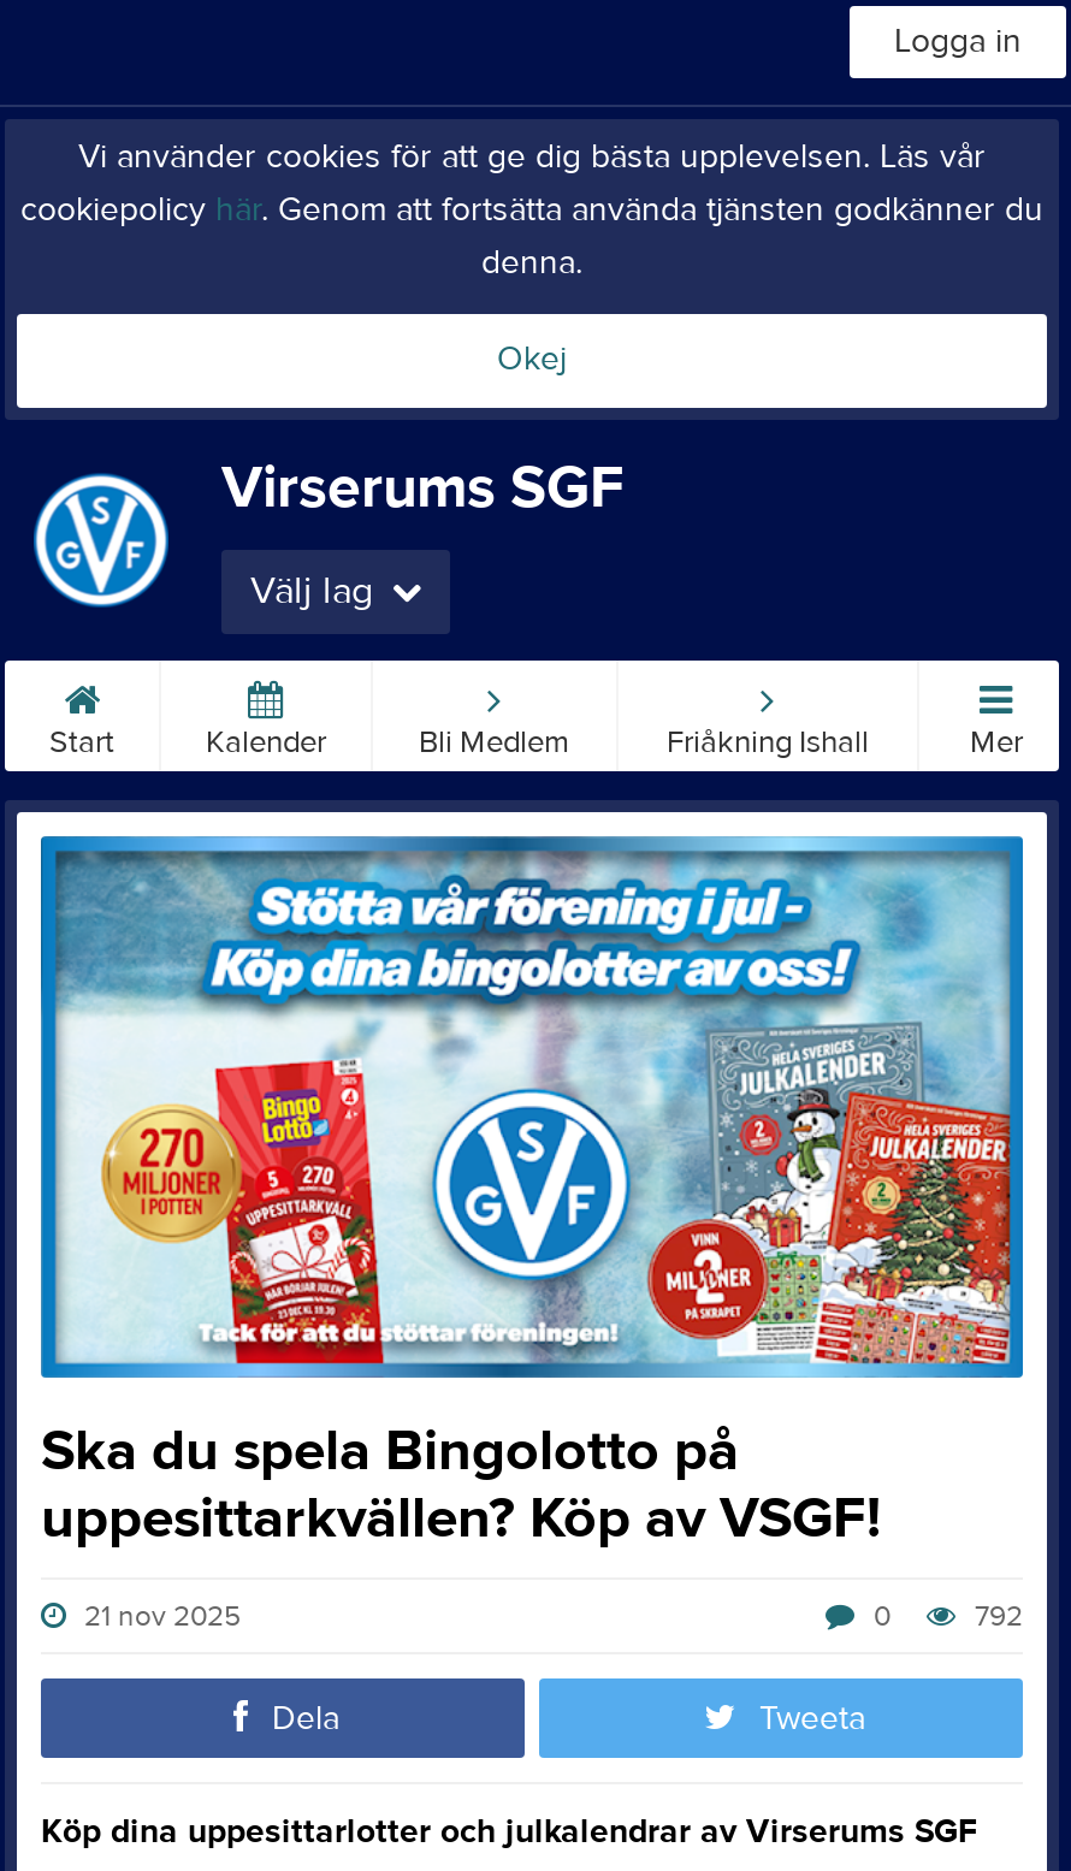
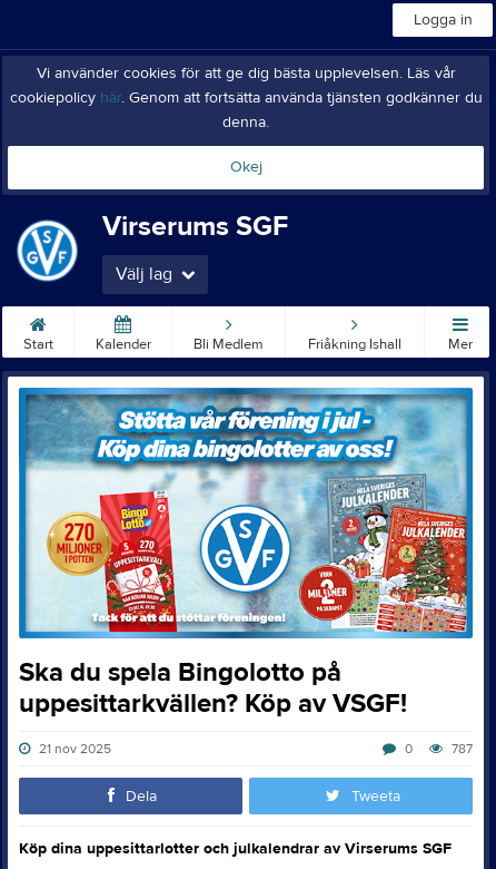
[866,1597,1023,1635] 0 792 -> [401,740,473,758] 0 787

